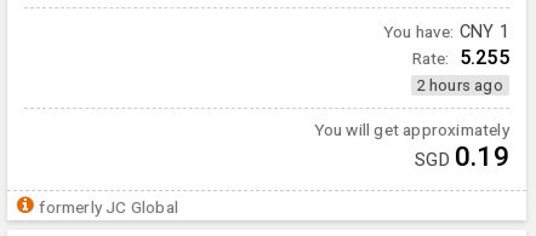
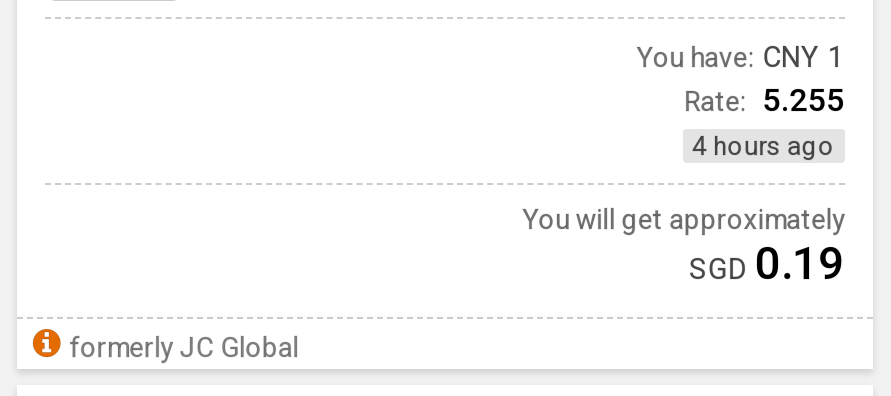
[417,76,503,95] 2 hours ago -> [692,130,835,160] 4 hours ago

